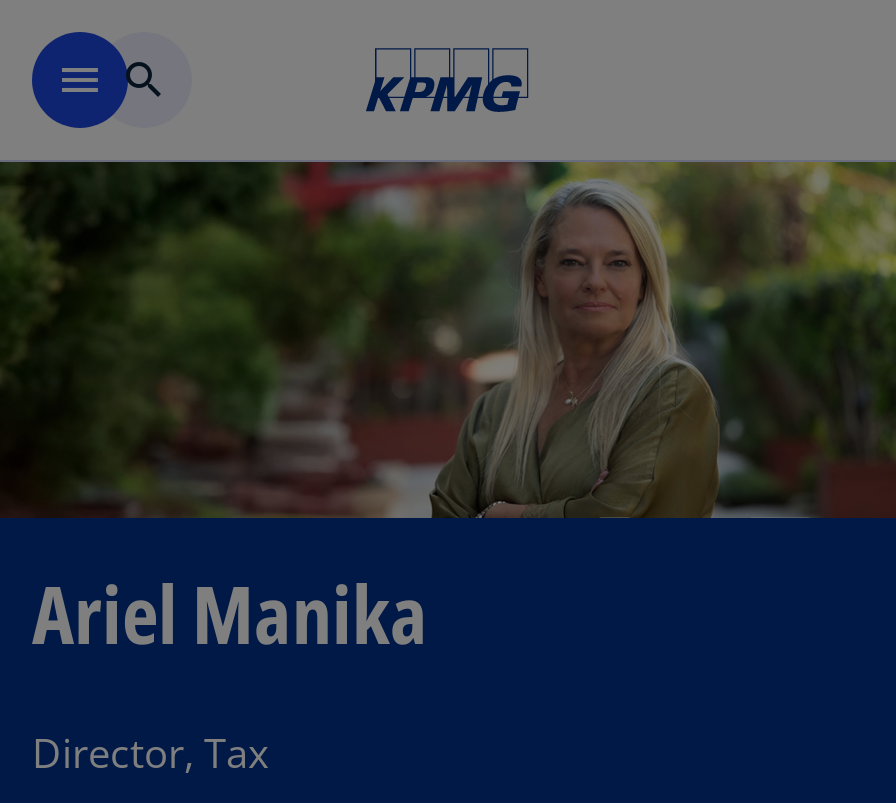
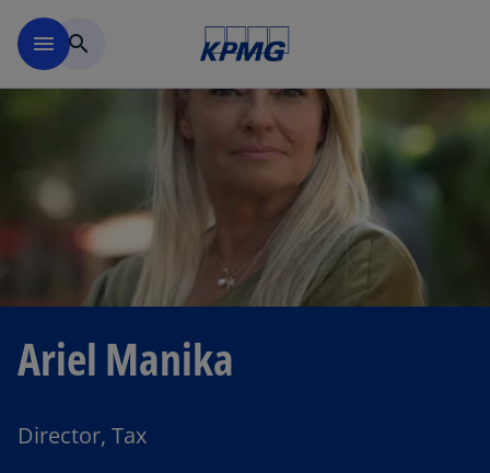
[6,160,890,520] [image] -> [3,88,487,308] [image]

